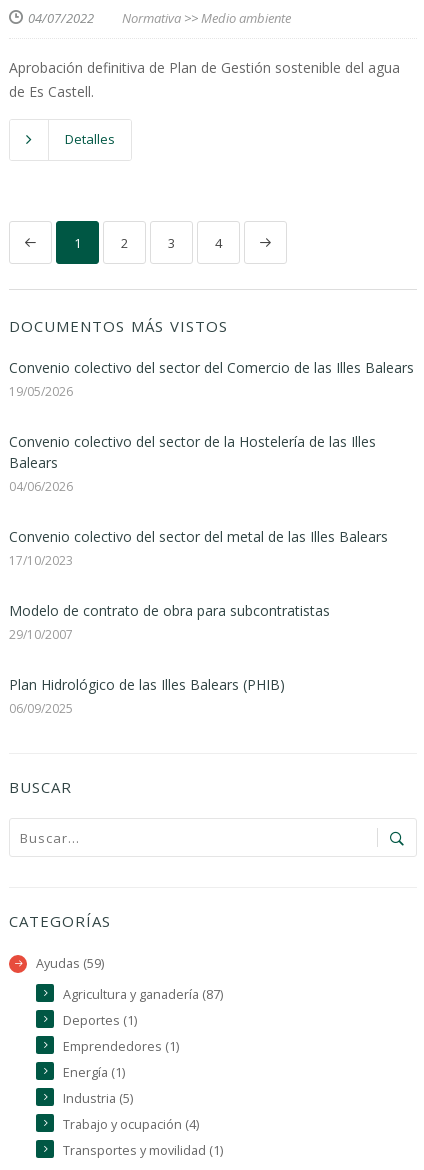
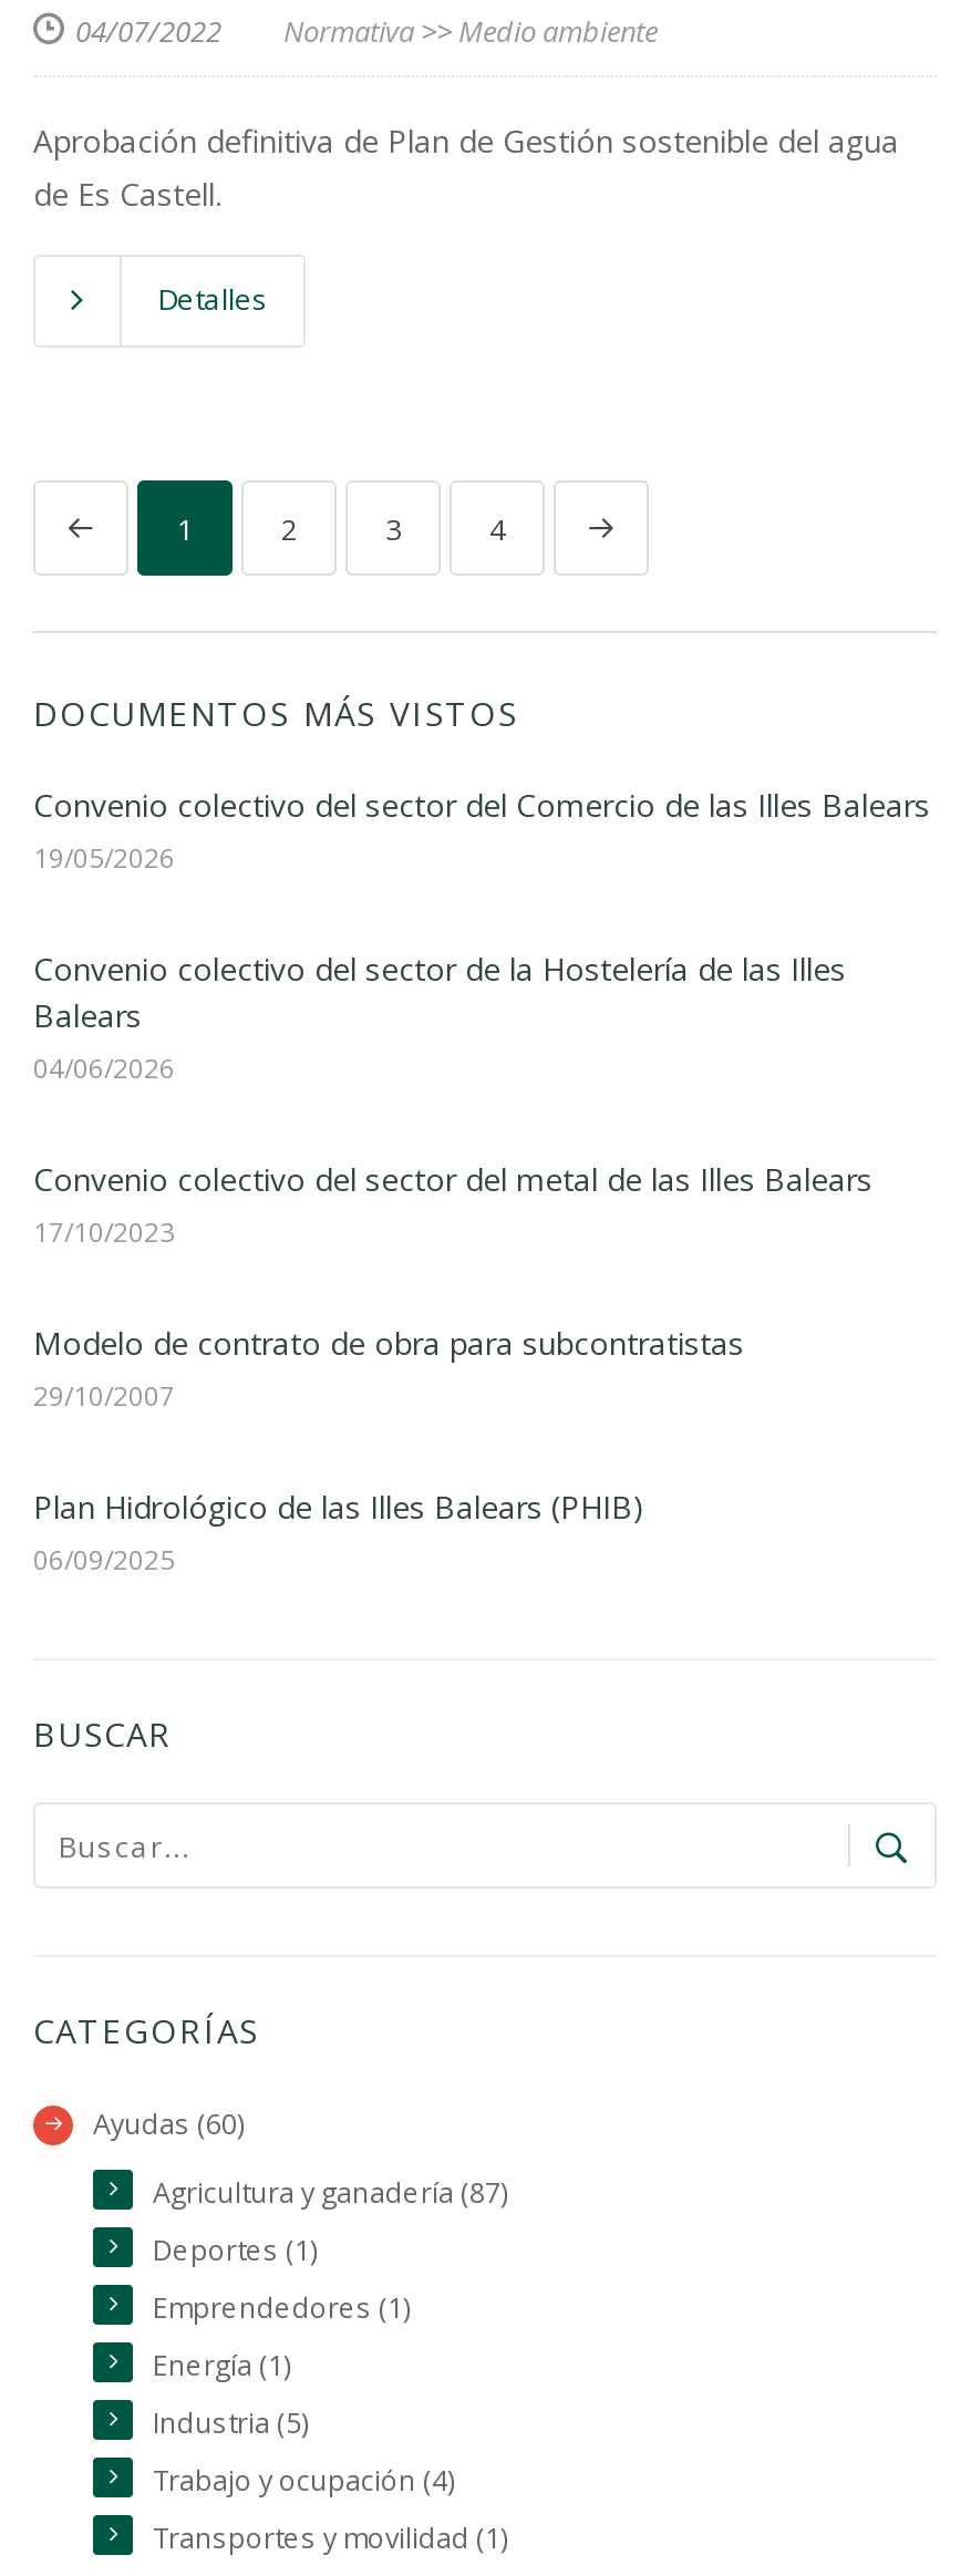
[36,955,104,972] Ayudas (59) -> [93,2106,244,2143] Ayudas (60)

